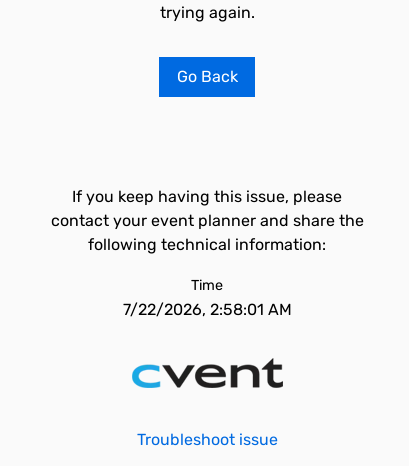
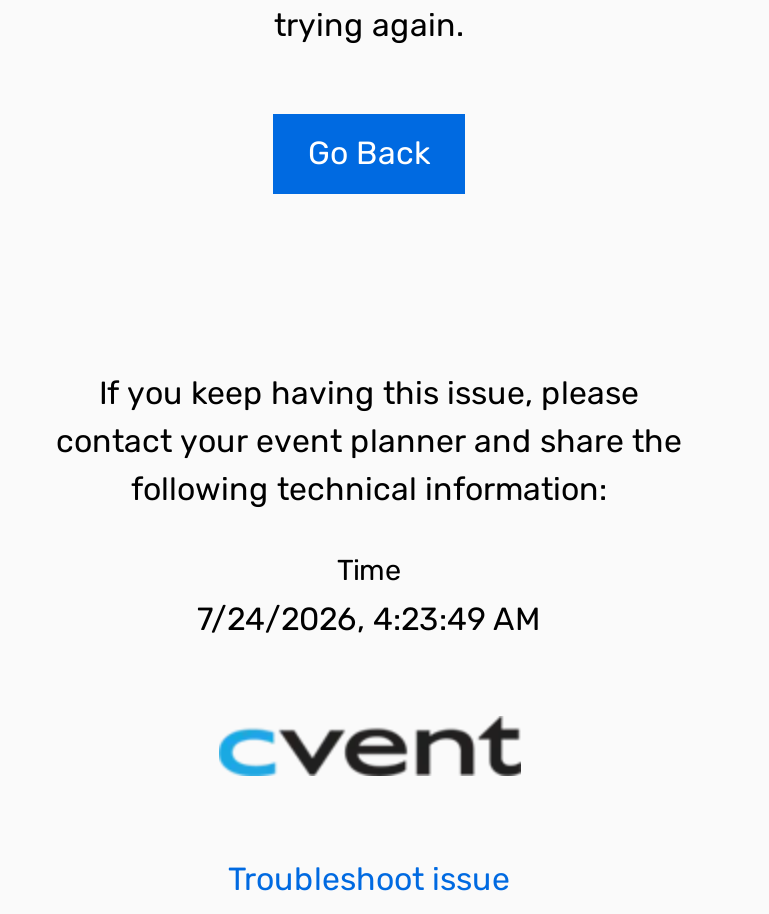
[122,300,291,319] 7/22/2026, 2:58:01 AM -> [197,600,541,638] 7/24/2026, 4:23:49 AM

